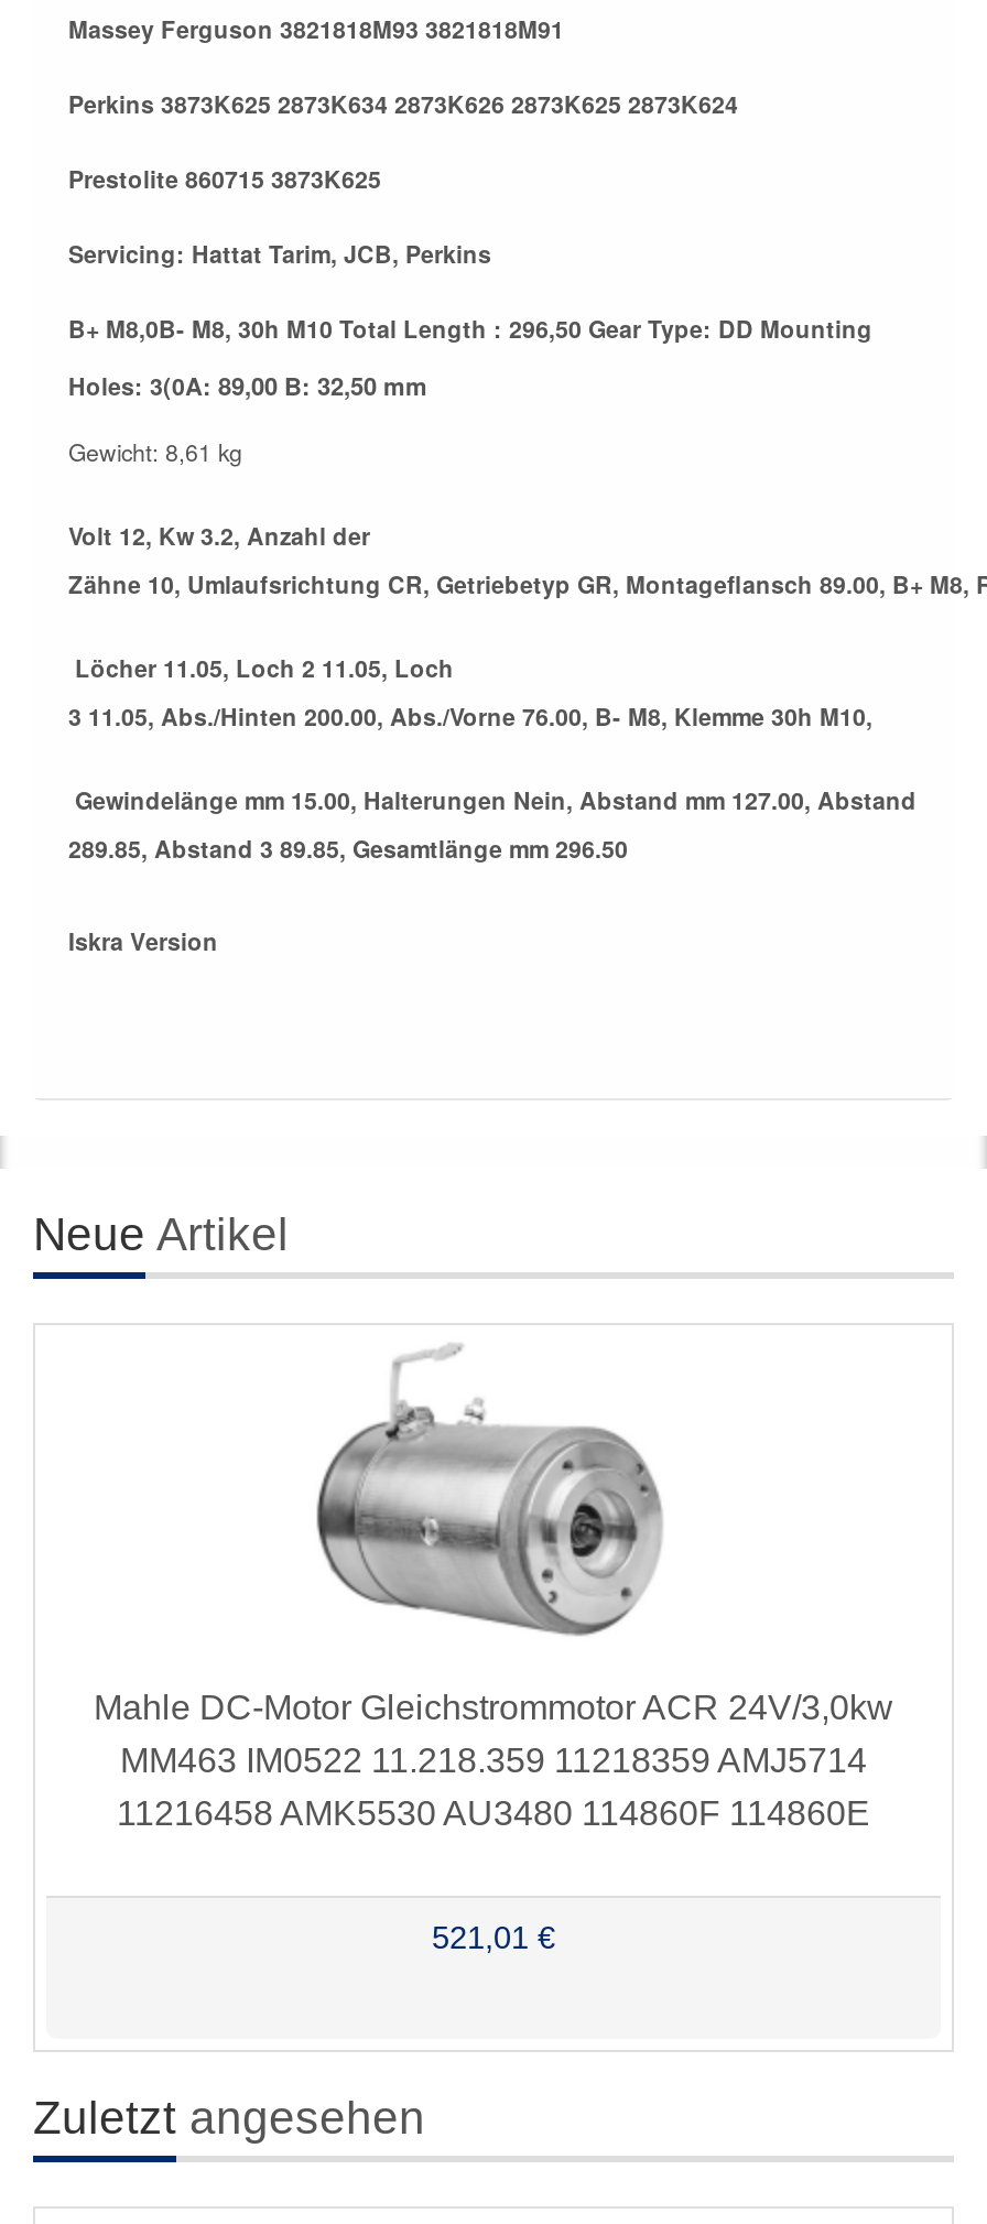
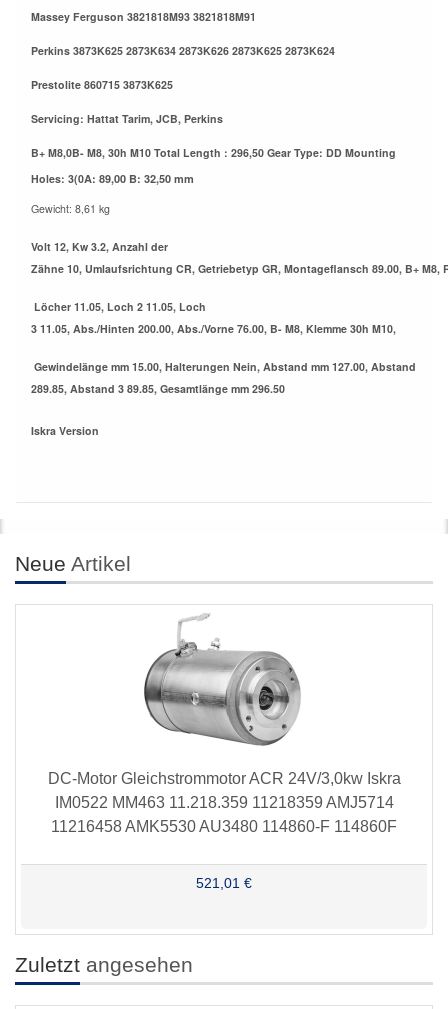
[94,1688,893,1832] Mahle DC-Motor Gleichstrommotor ACR 24V/3,0kw | MM463 IM0522 11.218.359 11218359 AMJ5714 | 11216458 AMK5530 AU3480 114860F 114860E -> [47,770,400,835] DC-Motor Gleichstrommotor ACR 24V/3,0kw Iskra | IM0522 MM463 11.218.359 11218359 AMJ5714 | 11216458 AMK5530 AU3480 114860-F 114860F

